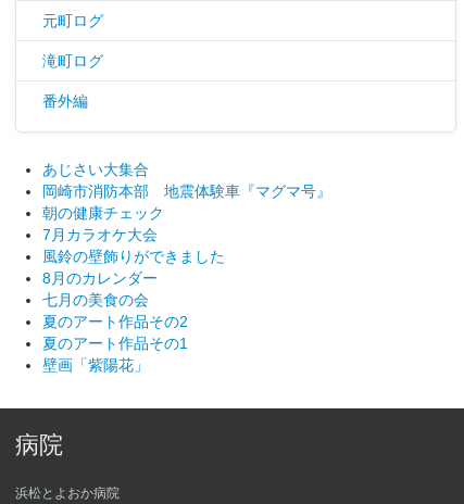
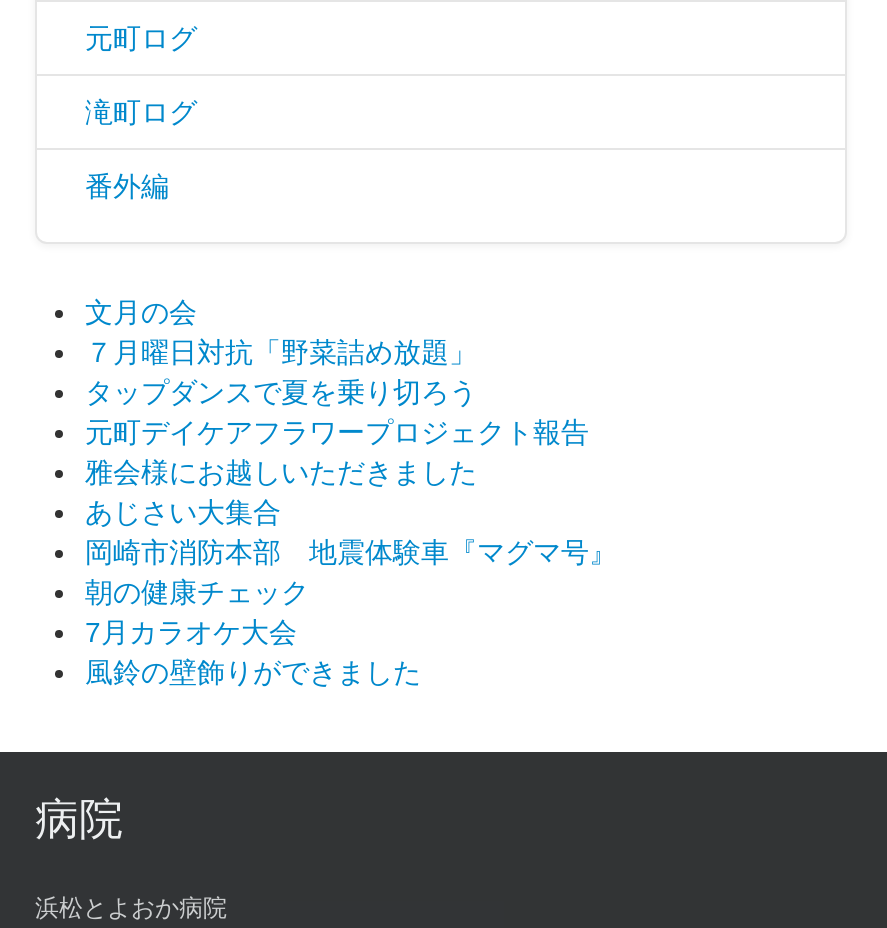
none -> [85,296,589,488] 文月の会 | ７月曜日対抗「野菜詰め放題」 | タップダンスで夏を乗り切ろう | 元町デイケアフラワープロジェクト報告 | 雅会様にお越しいただきました
moved [42,161,331,265] -> [85,496,617,688]: あじさい大集合 | 岡崎市消防本部 地震体験車『マグマ号』 | 朝の健康チェック | 7月カラオケ大会 | 風鈴の壁飾りができました
[42,269,188,374] 8月のカレンダー | 七月の美食の会 | 夏のアート作品その2 | 夏のアート作品その1 | 壁画「紫陽花」 -> none

